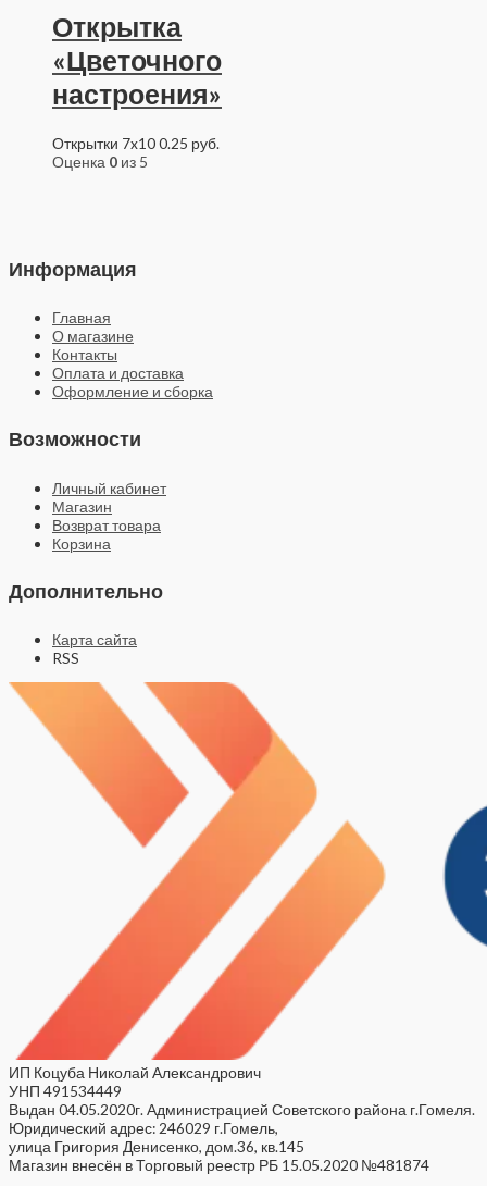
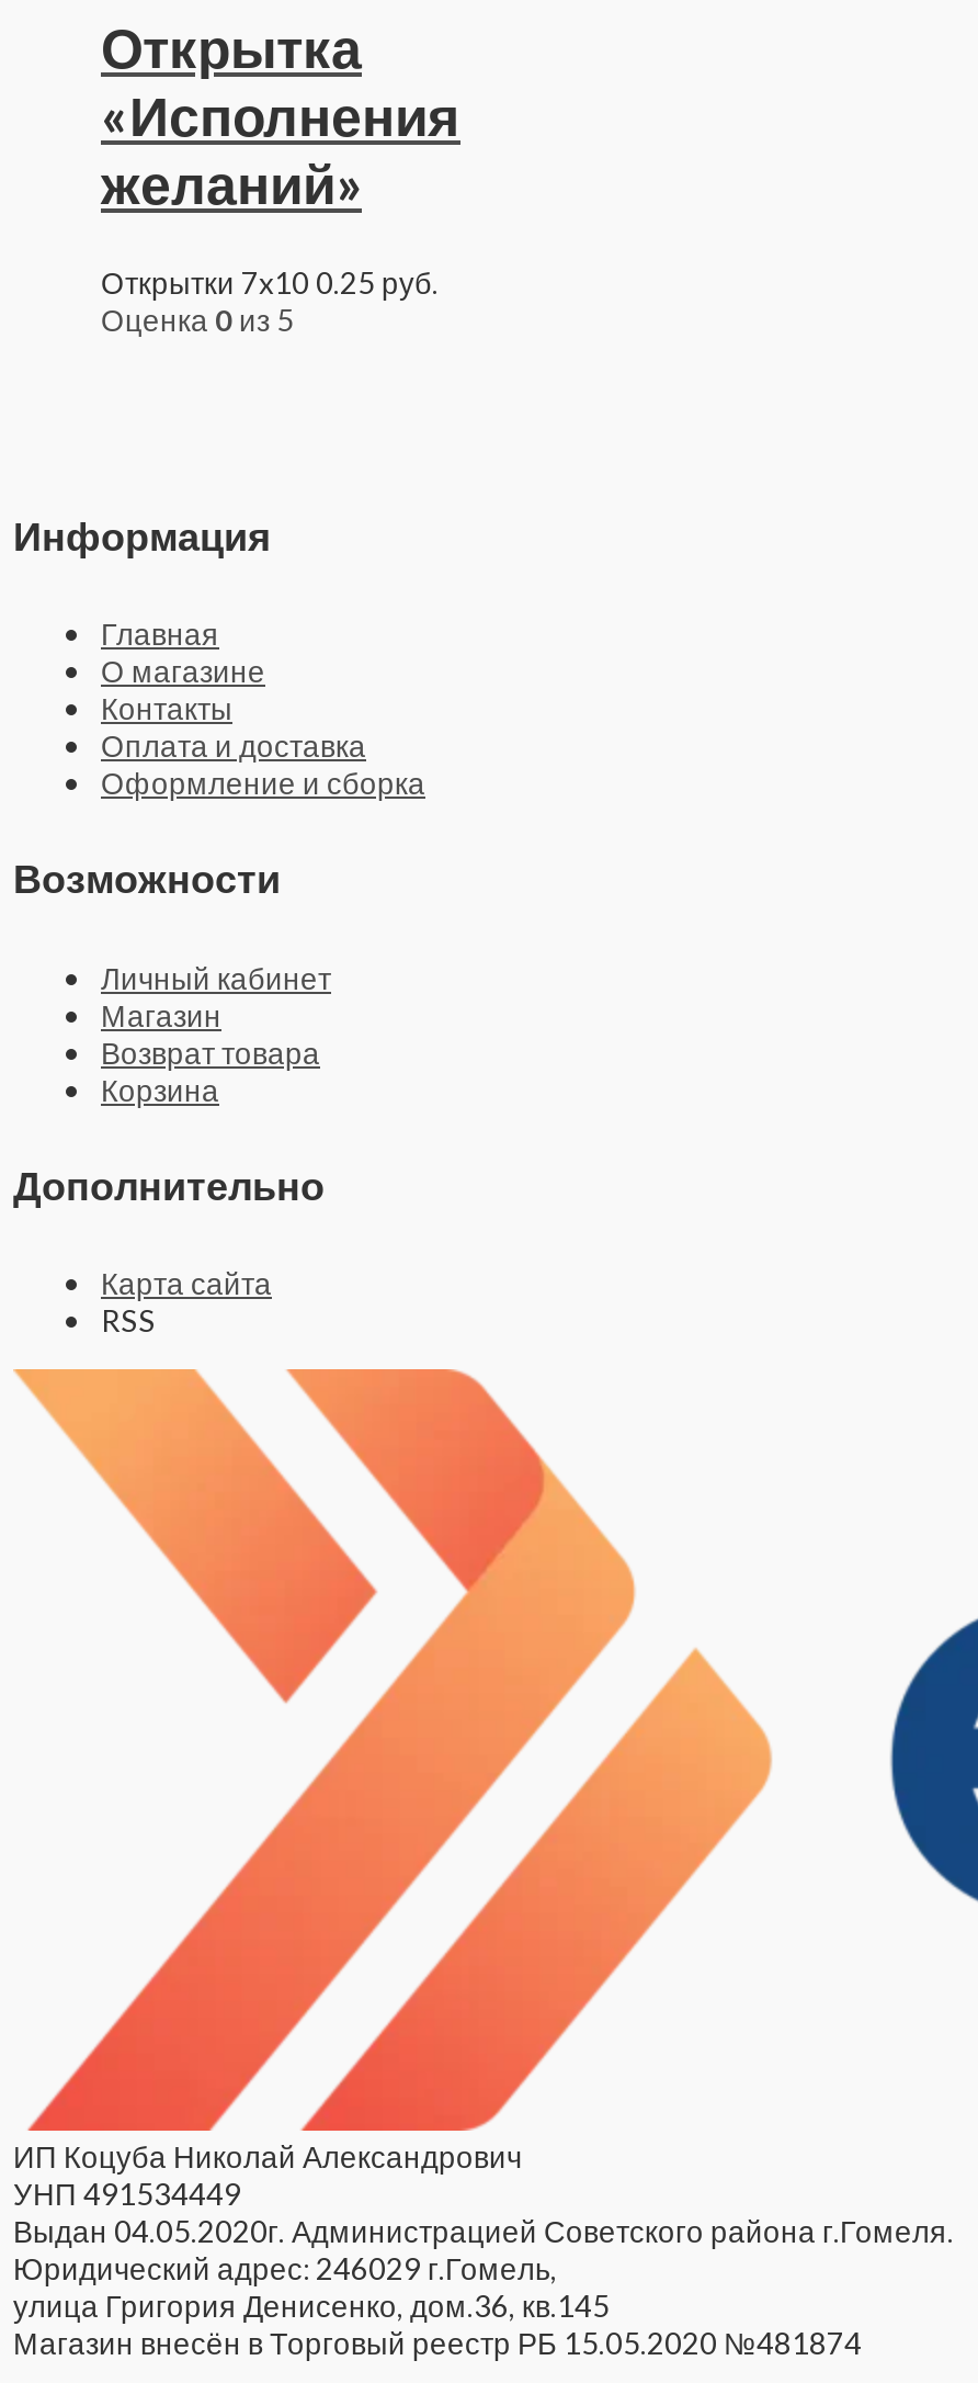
[52,44,222,110] «Цветочного | настроения» -> [101,81,460,215] «Исполнения | желаний»

